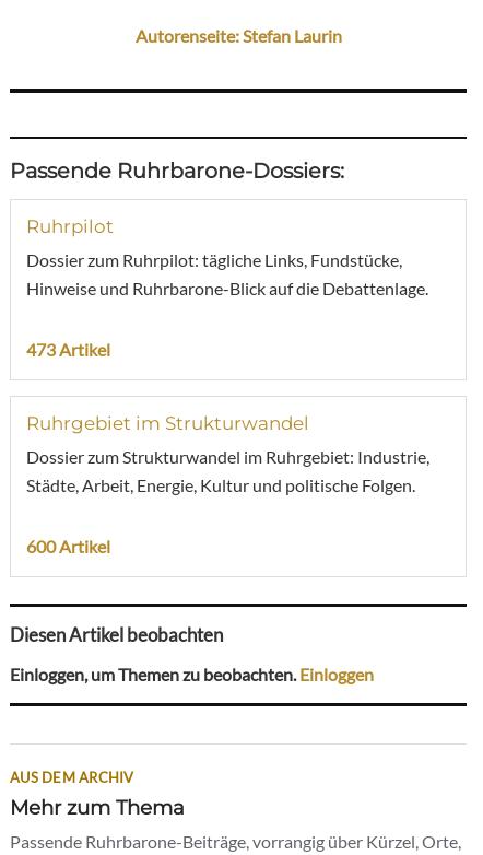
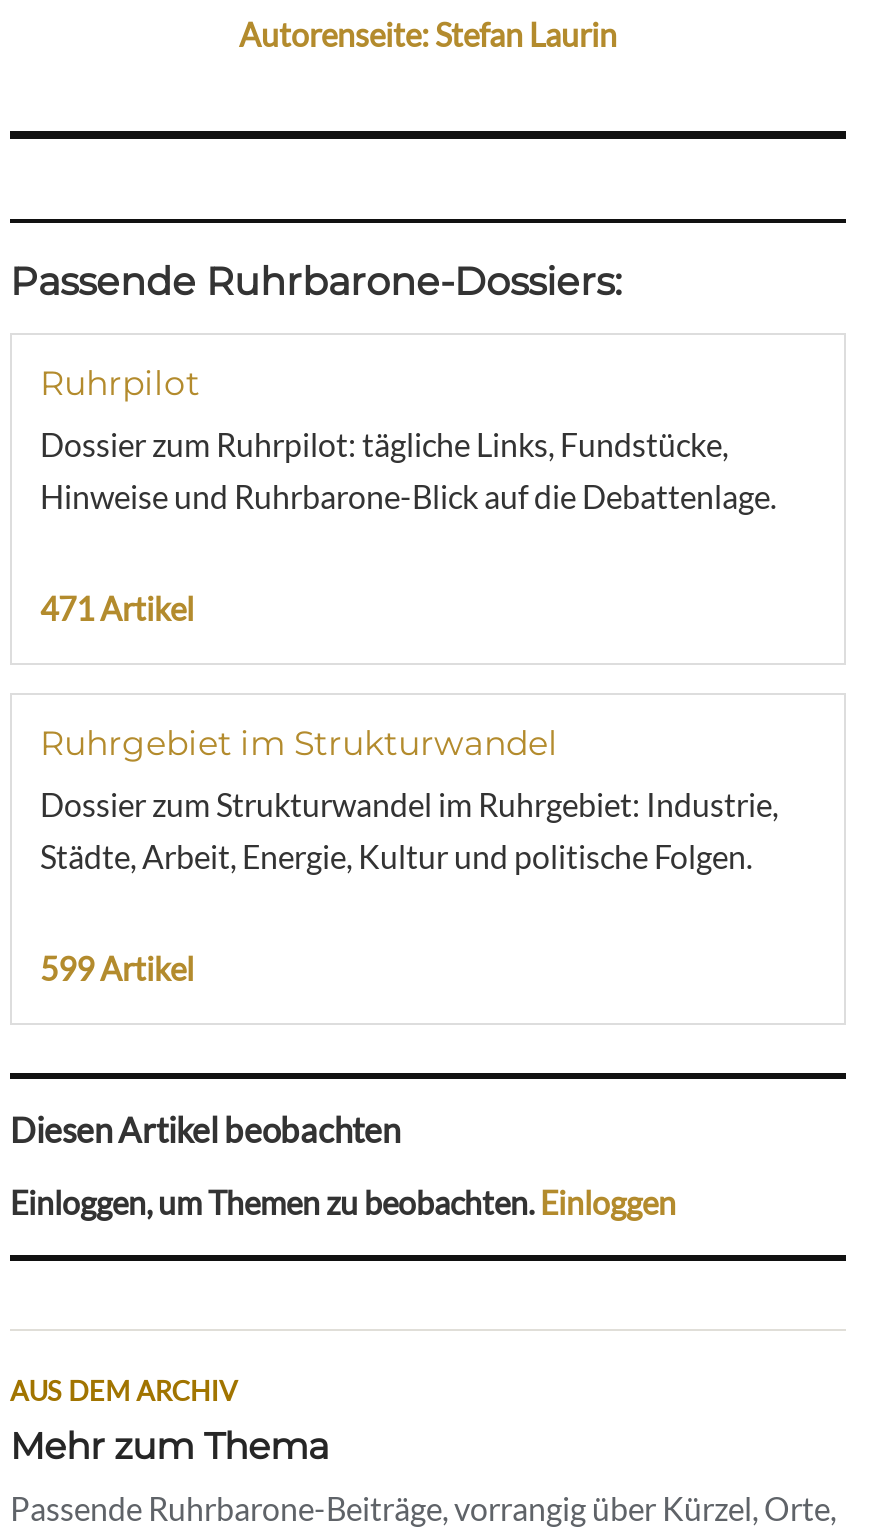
[26,339,110,359] 473 Artikel -> [40,588,194,626] 471 Artikel
[26,535,110,556] 600 Artikel -> [40,948,194,986] 599 Artikel

